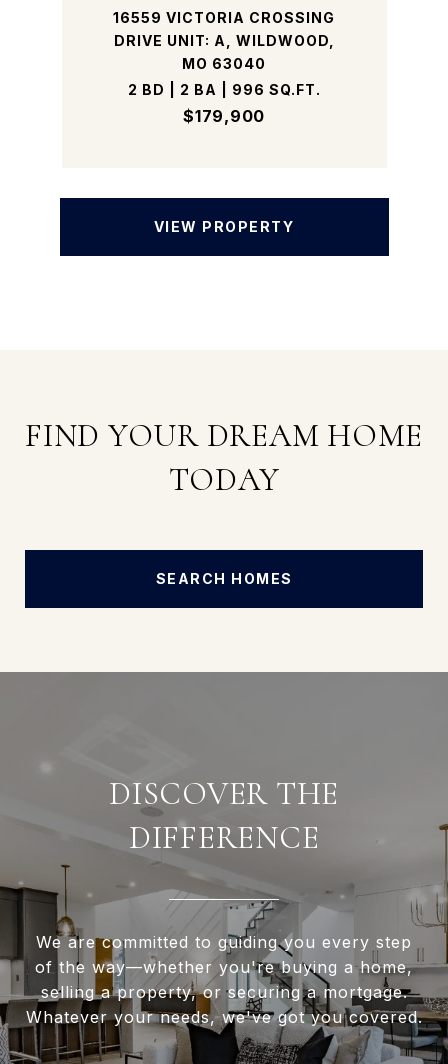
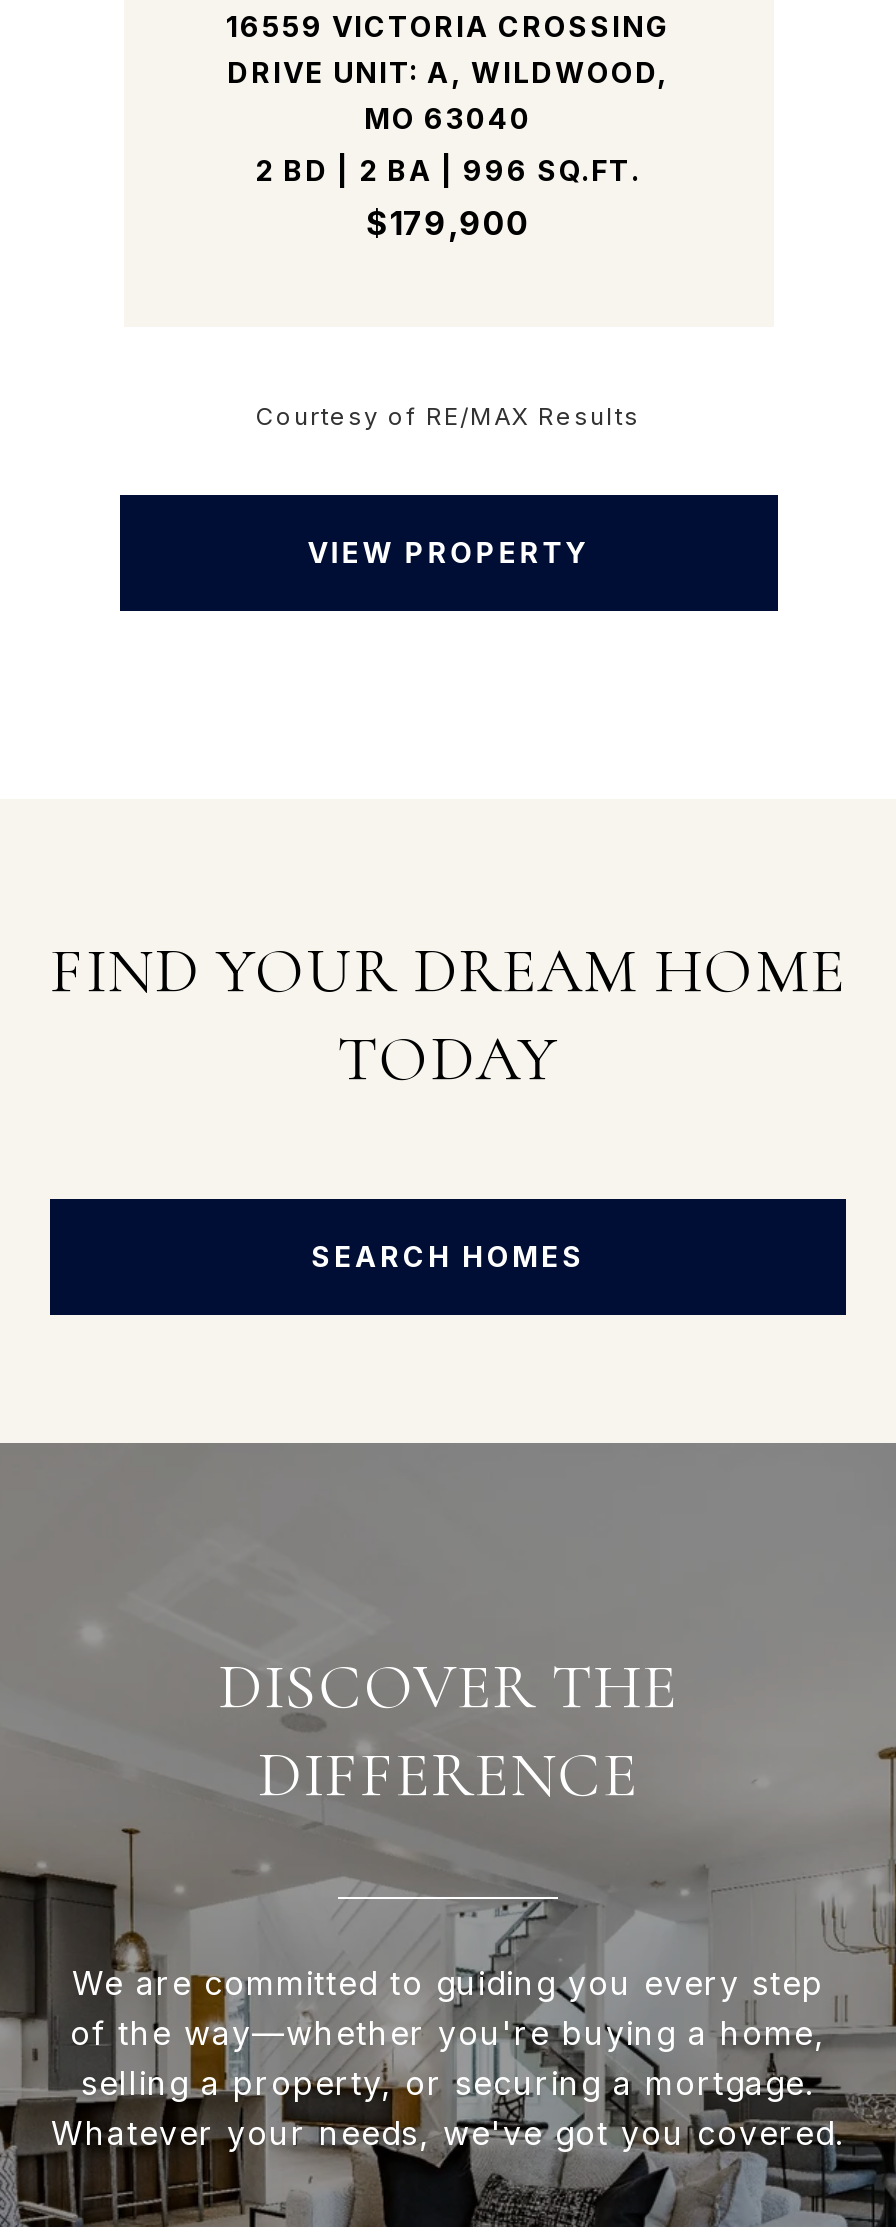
none -> [256,400,640,430] Courtesy of RE/MAX Results

